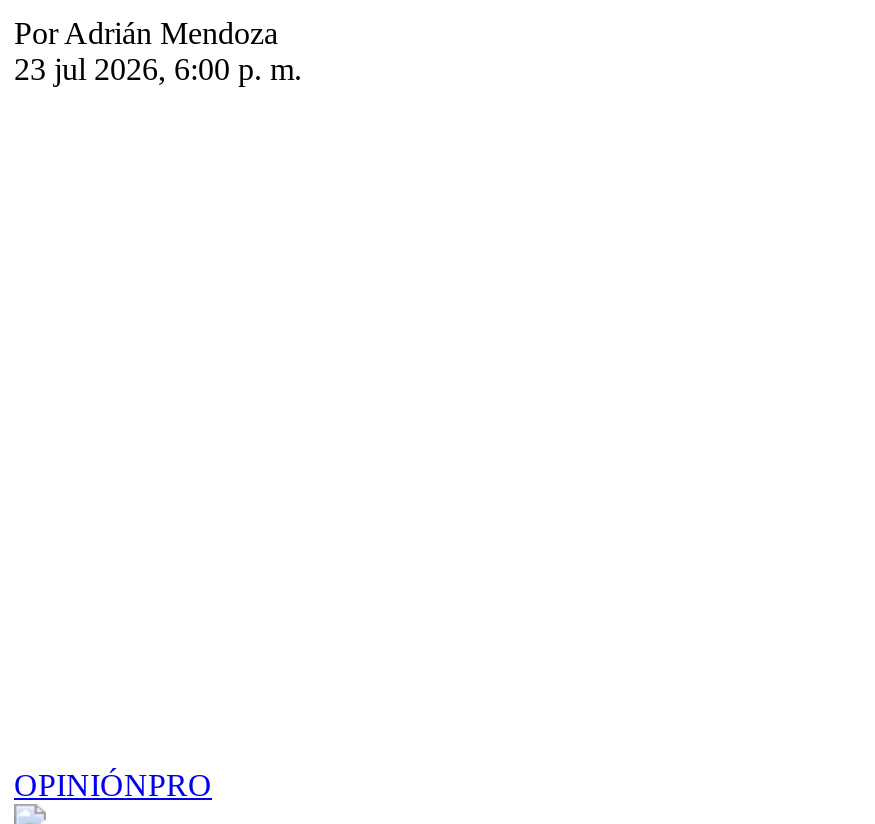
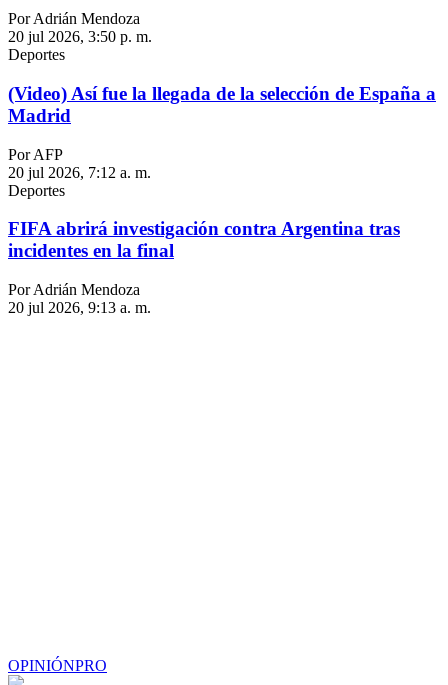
[14,52,302,86] 23 jul 2026, 6:00 p. m. -> [8,28,436,316] 20 jul 2026, 3:50 p. m. | Deportes | (Video) Así fue la llegada de la selección de España a | Madrid | Por AFP | 20 jul 2026, 7:12 a. m. | Deportes | FIFA abrirá investigación contra Argentina tras | incidentes en la final | Por Adrián Mendoza | 20 jul 2026, 9:13 a. m.

